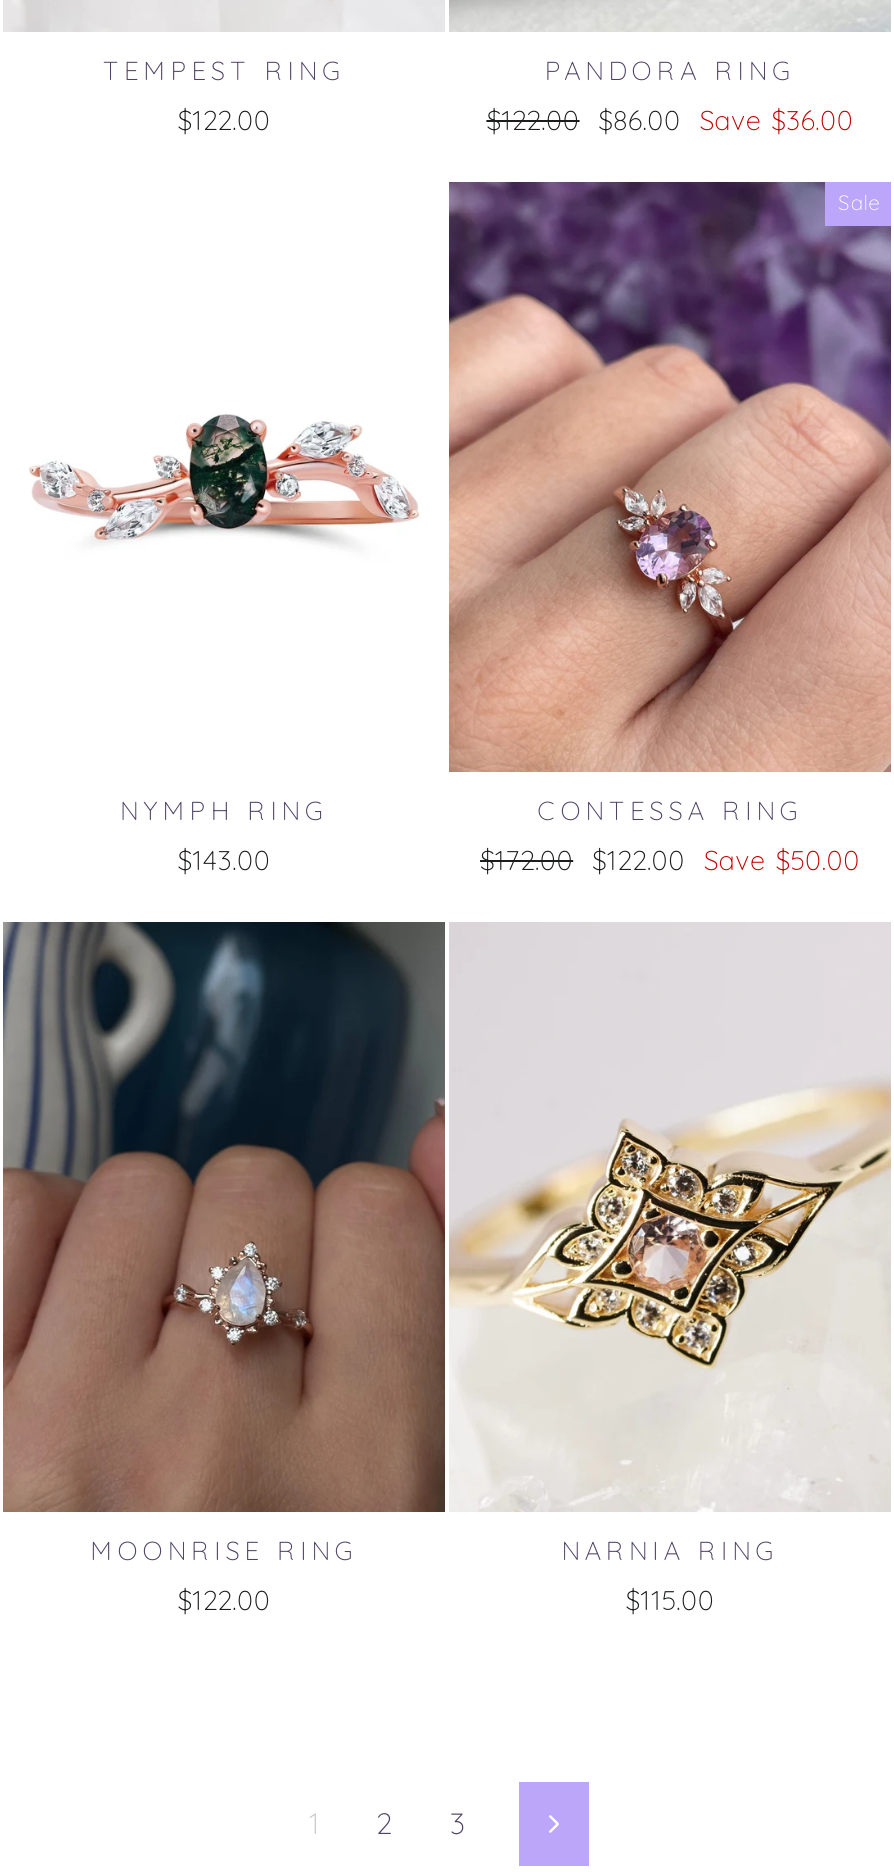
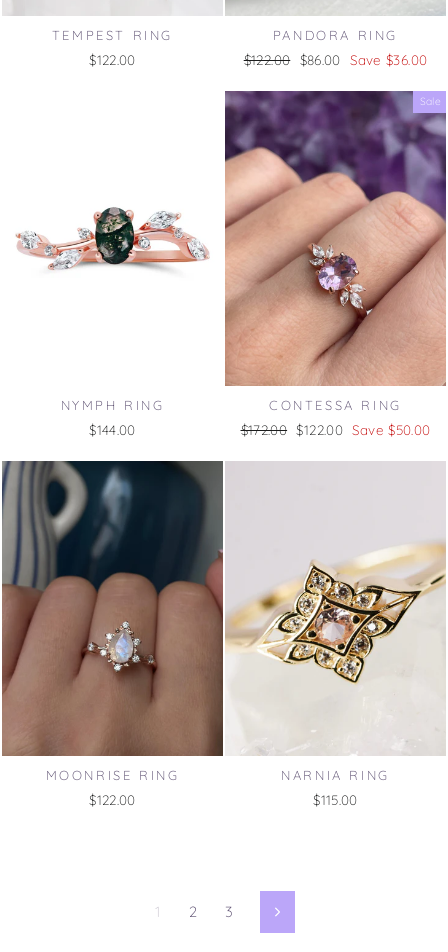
[177,842,271,876] $143.00 -> [89,421,136,438] $144.00

